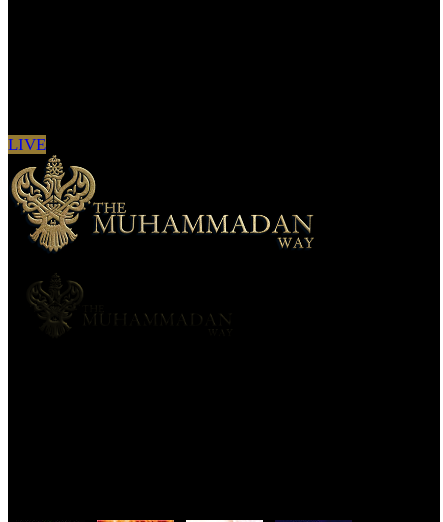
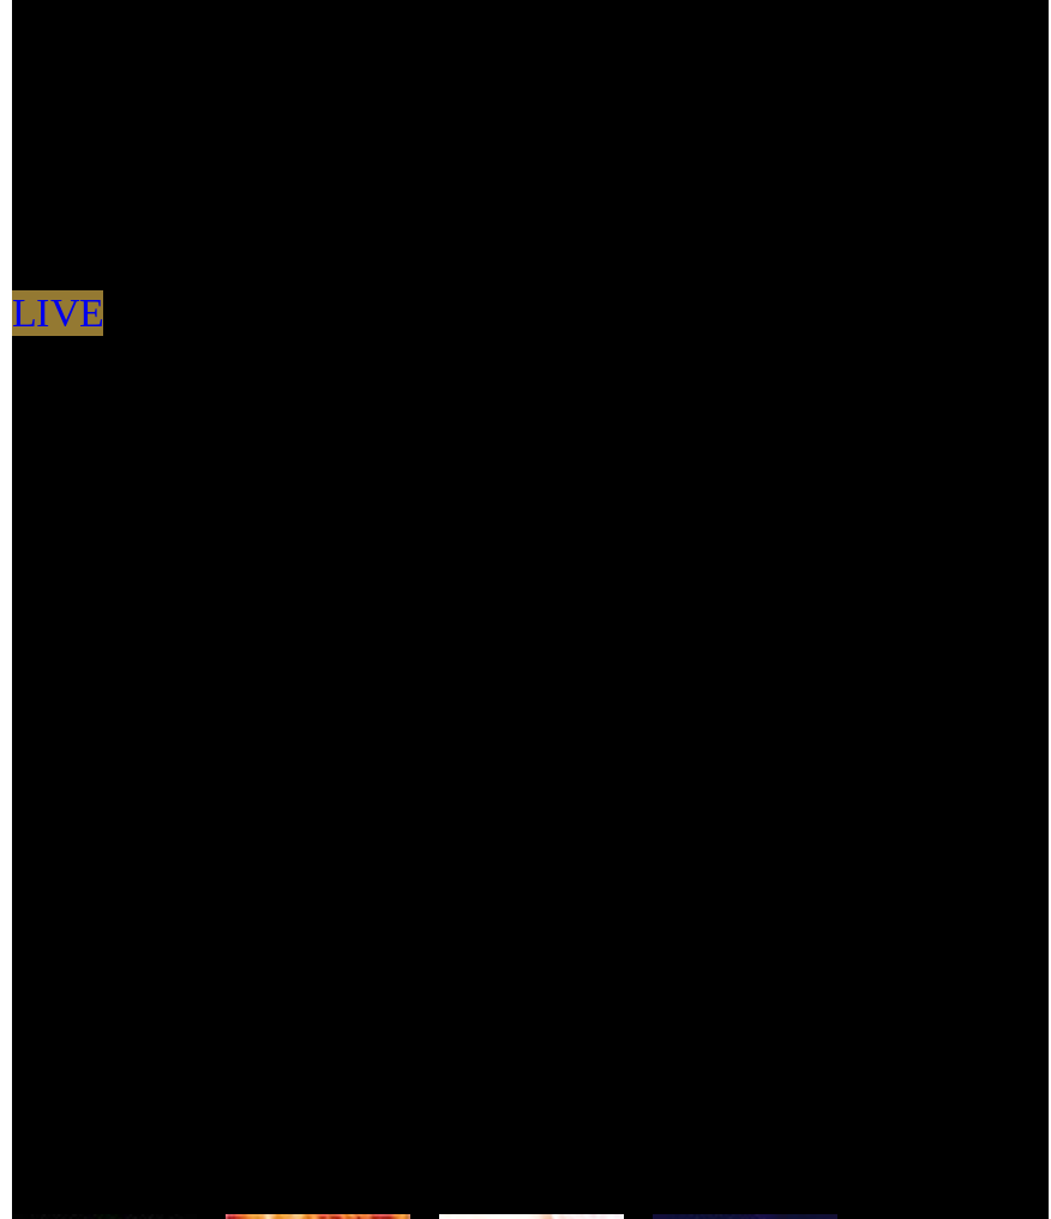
[11,155,314,252] [image] -> none

